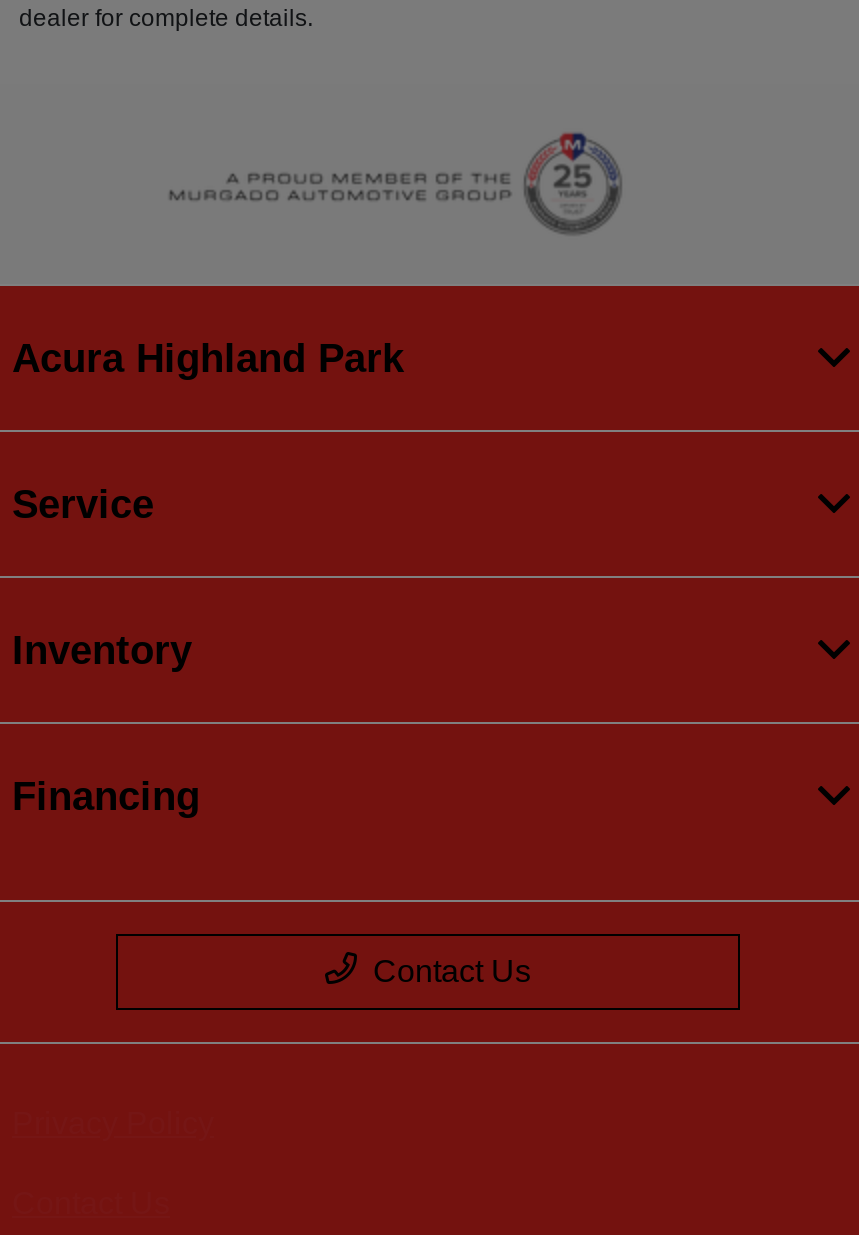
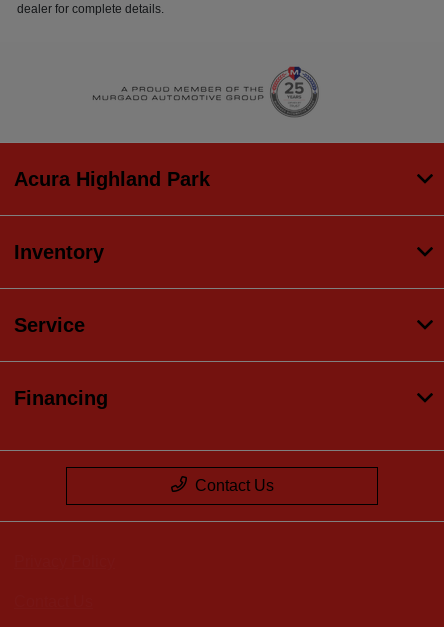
moved [12,482,154,526] -> [14,314,85,336]: Service
moved [12,628,192,672] -> [14,241,104,263]: Inventory

